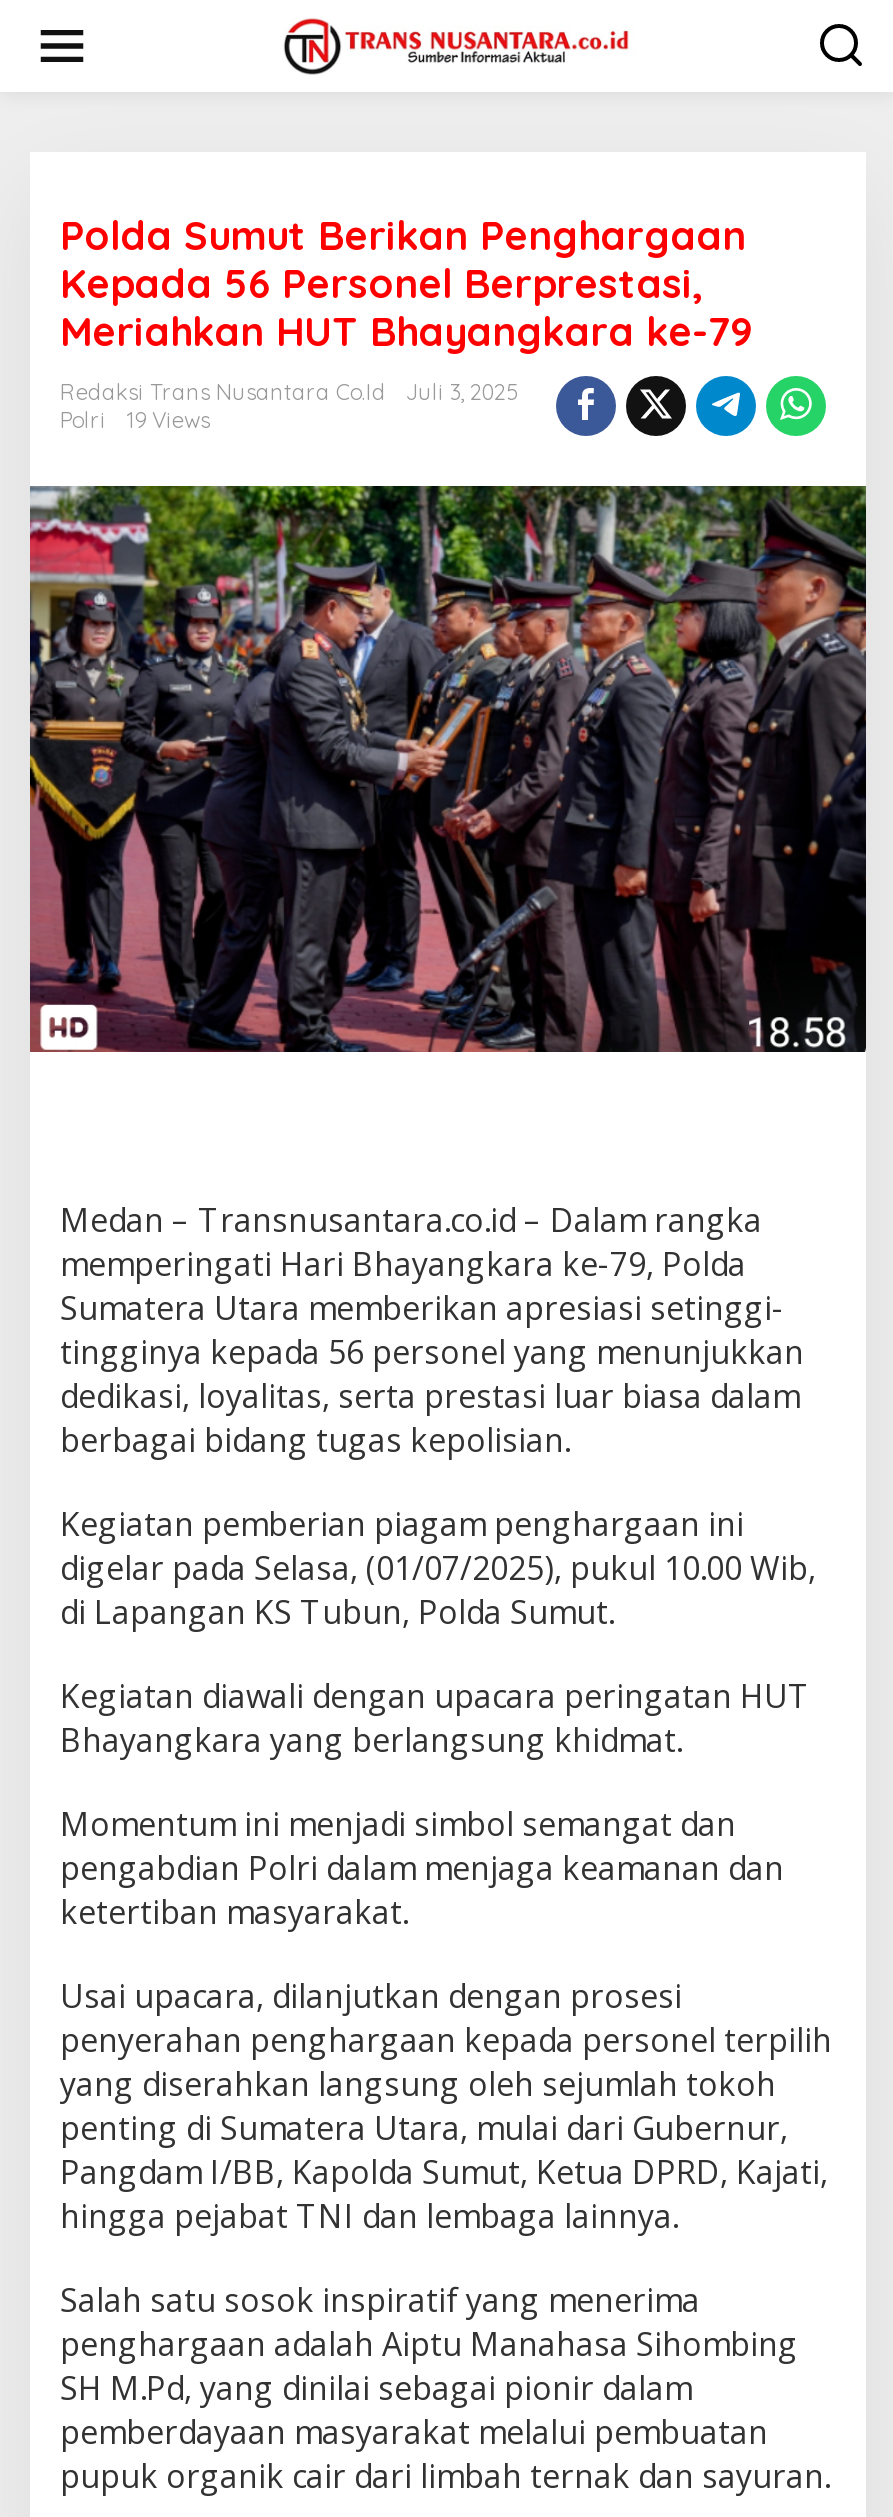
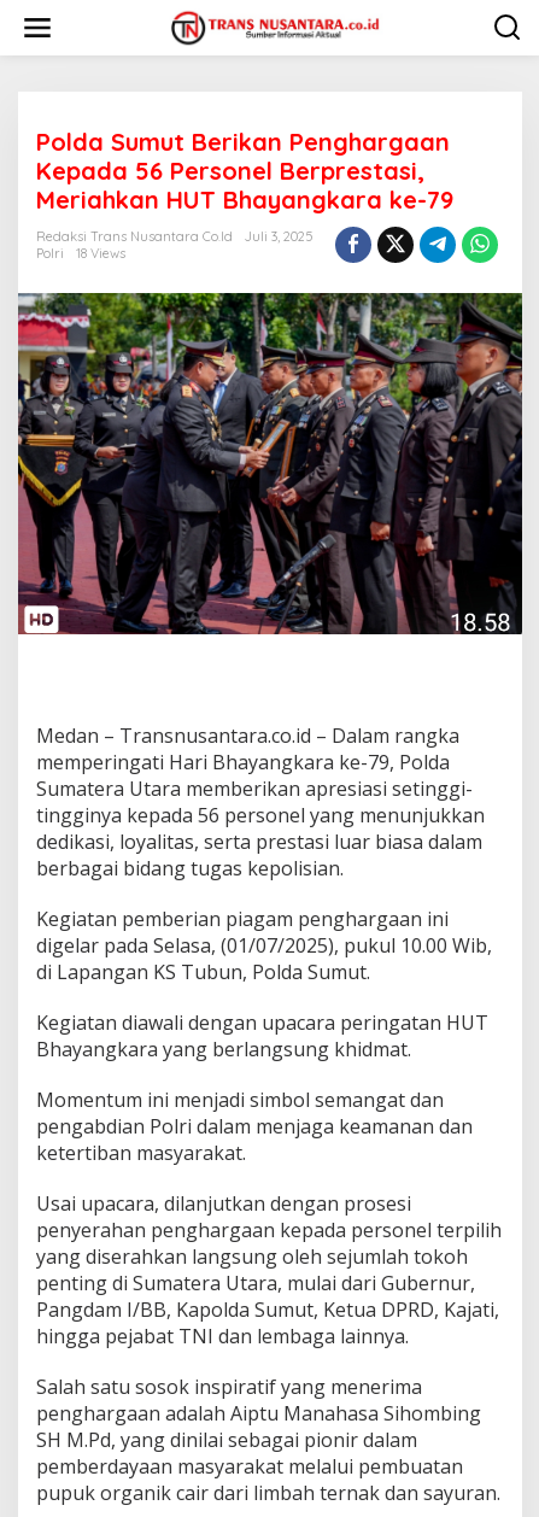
[126,406,210,434] 19 Views -> [76,245,125,262] 18 Views

